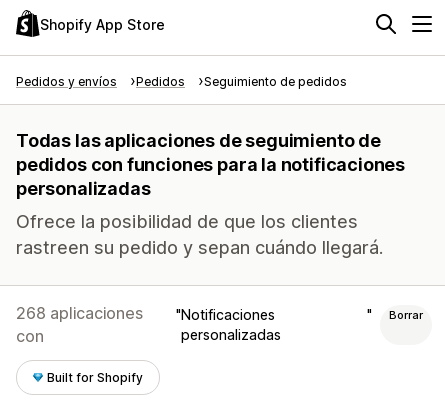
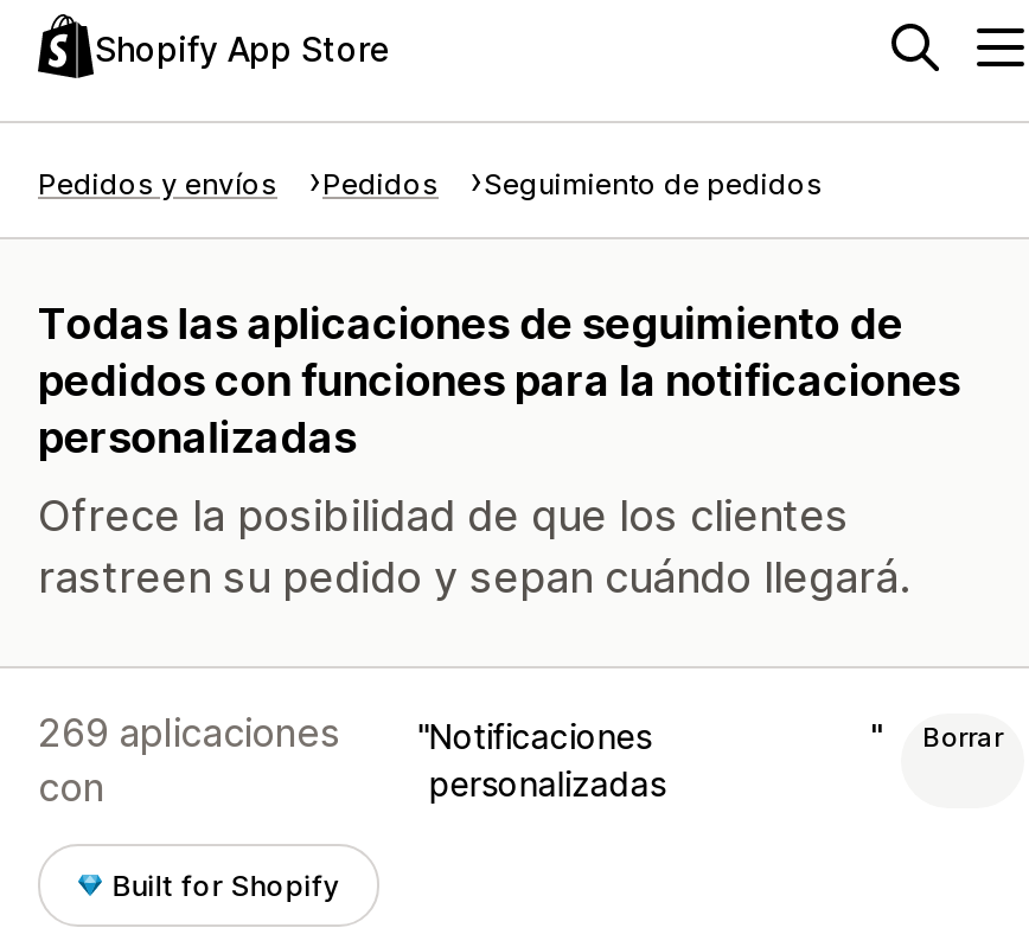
[16,303,143,323] 268 aplicaciones -> [38,709,339,756] 269 aplicaciones

